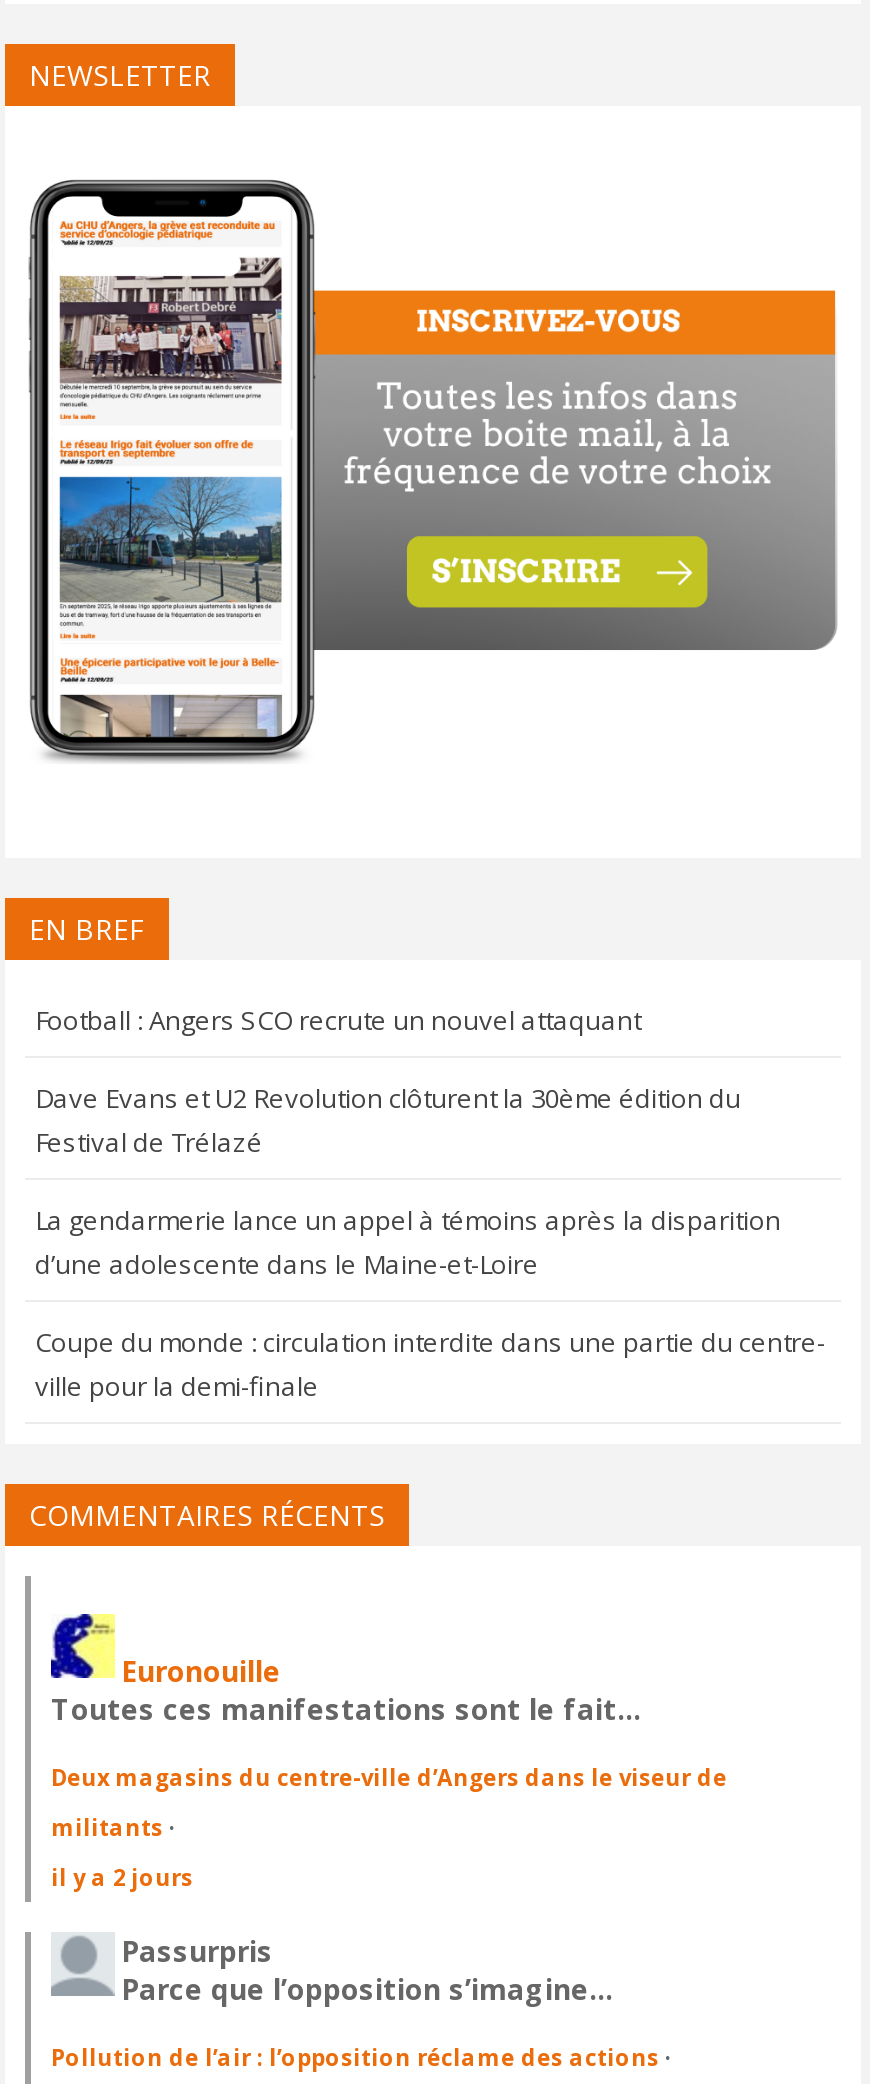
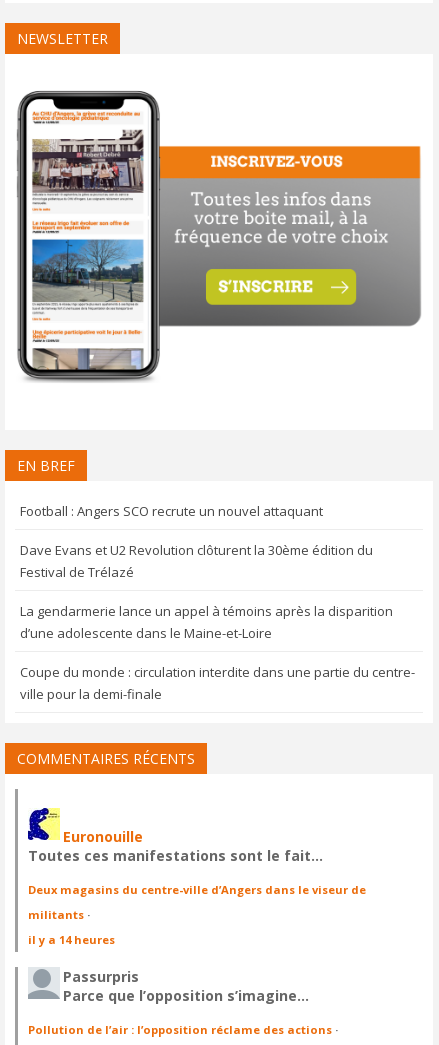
[51,1862,193,1892] il y a 2 jours -> [28,932,115,947] il y a 14 heures

